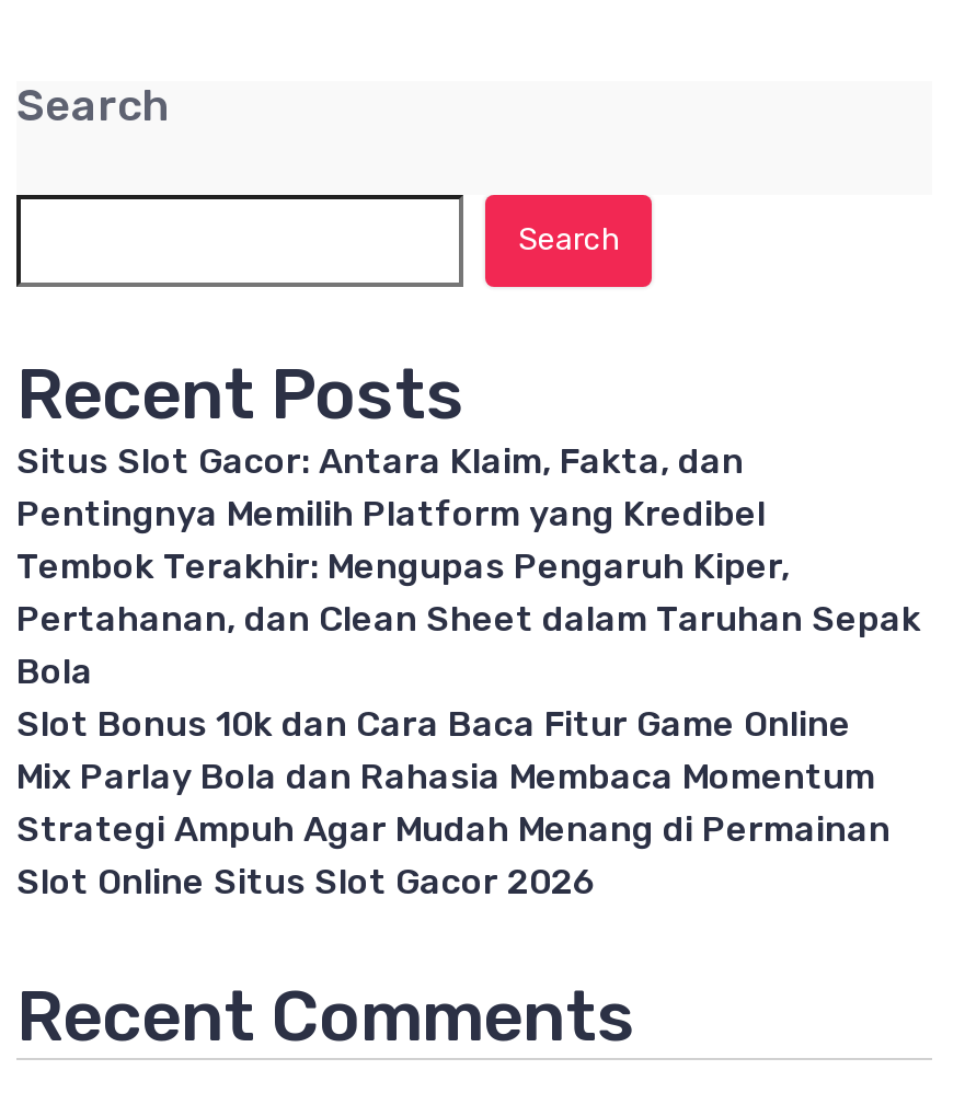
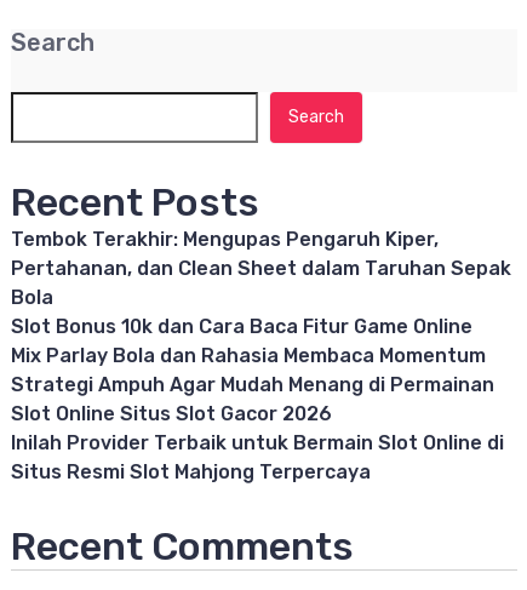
[16,440,766,535] Situs Slot Gacor: Antara Klaim, Fakta, dan | Pentingnya Memilih Platform yang Kredibel -> none
moved [16,546,921,903] -> [11,228,511,425]: Tembok Terakhir: Mengupas Pengaruh Kiper, | Pertahanan, dan Clean Sheet dalam Taruhan Sepak | Bola | Slot Bonus 10k dan Cara Baca Fitur Game Online | Mix Parlay Bola dan Rahasia Membaca Momentum | Strategi Ampuh Agar Mudah Menang di Permainan | Slot Online Situs Slot Gacor 2026
none -> [11,431,504,484] Inilah Provider Terbaik untuk Bermain Slot Online di | Situs Resmi Slot Mahjong Terpercaya

